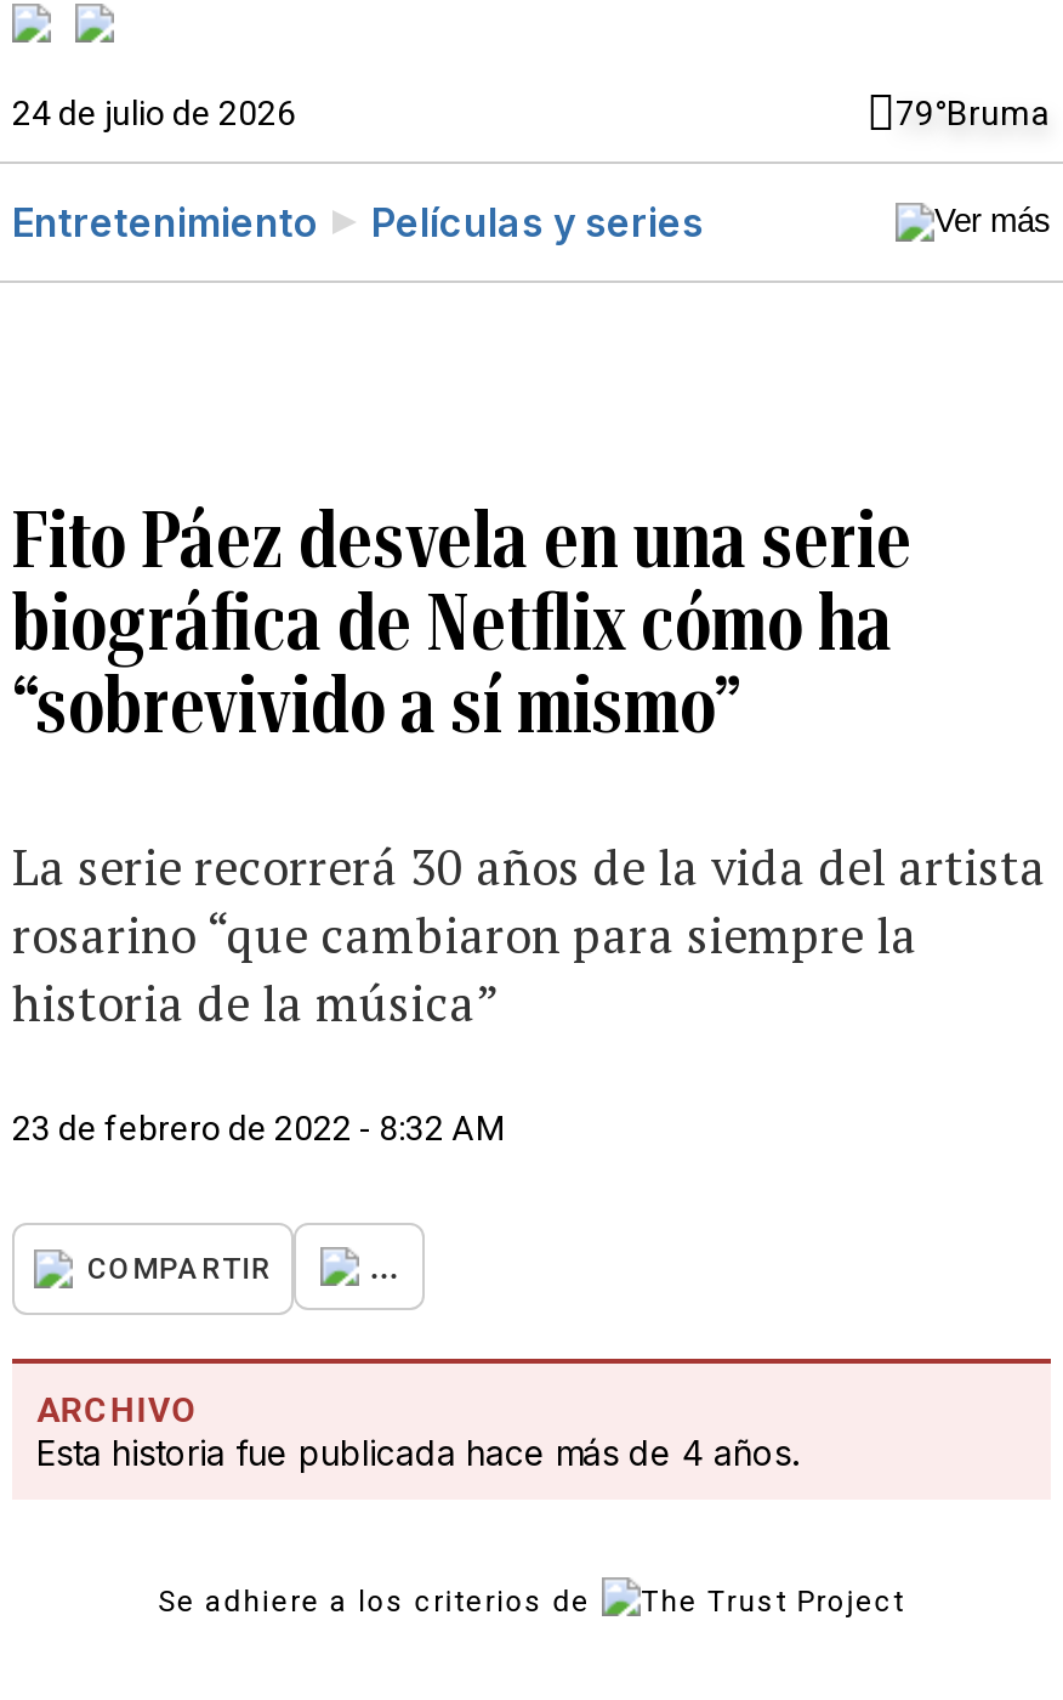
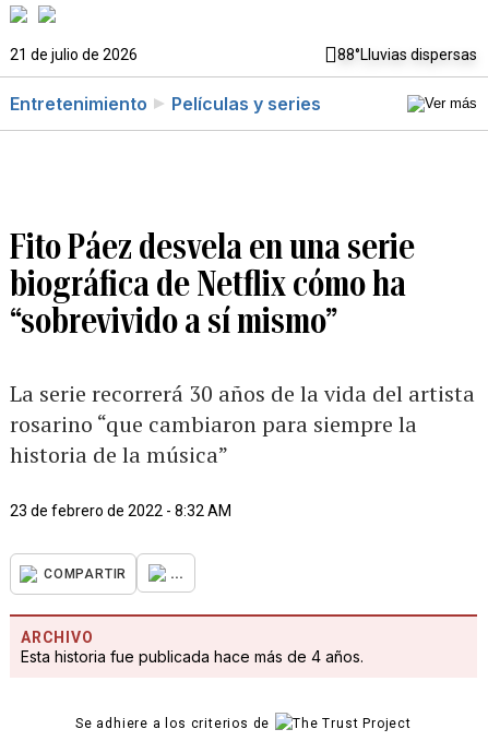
[12,93,1051,132] 24 de julio de 2026 | 79°Bruma -> [10,46,477,63] 21 de julio de 2026 | 88°Lluvias dispersas

